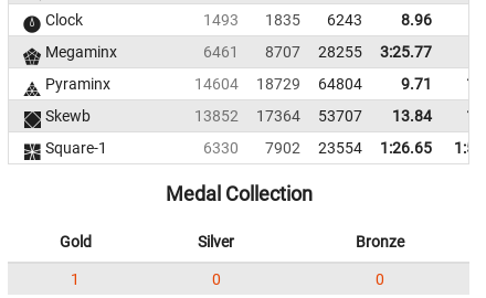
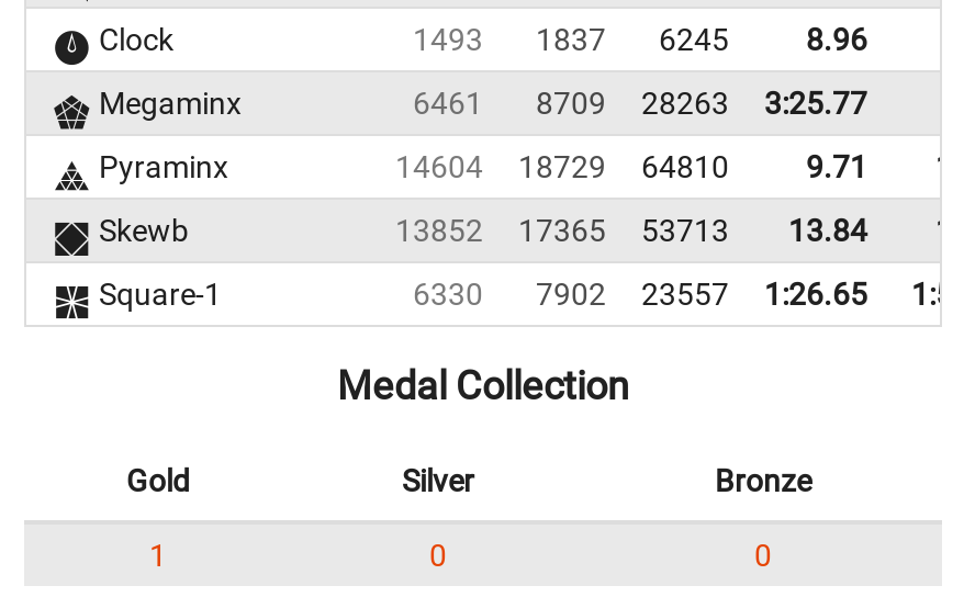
[265,11,300,29] 1835 -> [536,22,606,57] 1837
[327,11,362,29] 6243 -> [659,22,729,57] 6245
[265,43,300,61] 8707 -> [536,86,606,121] 8709
[318,43,362,61] 28255 -> [641,86,729,121] 28263
[194,75,362,93] 14604 18729 64804 -> [395,149,729,184] 14604 18729 64810
[256,107,300,125] 17364 -> [518,213,606,248] 17365
[318,107,362,125] 53707 -> [641,213,729,248] 53713
[318,139,362,157] 23554 -> [641,277,729,312] 23557

